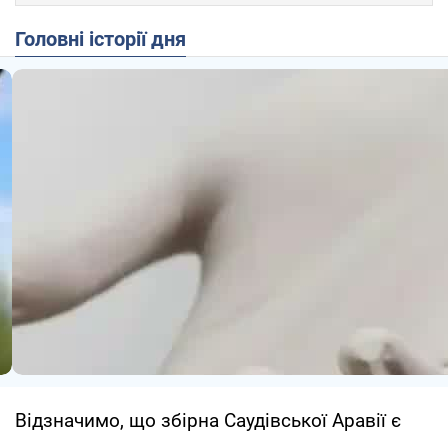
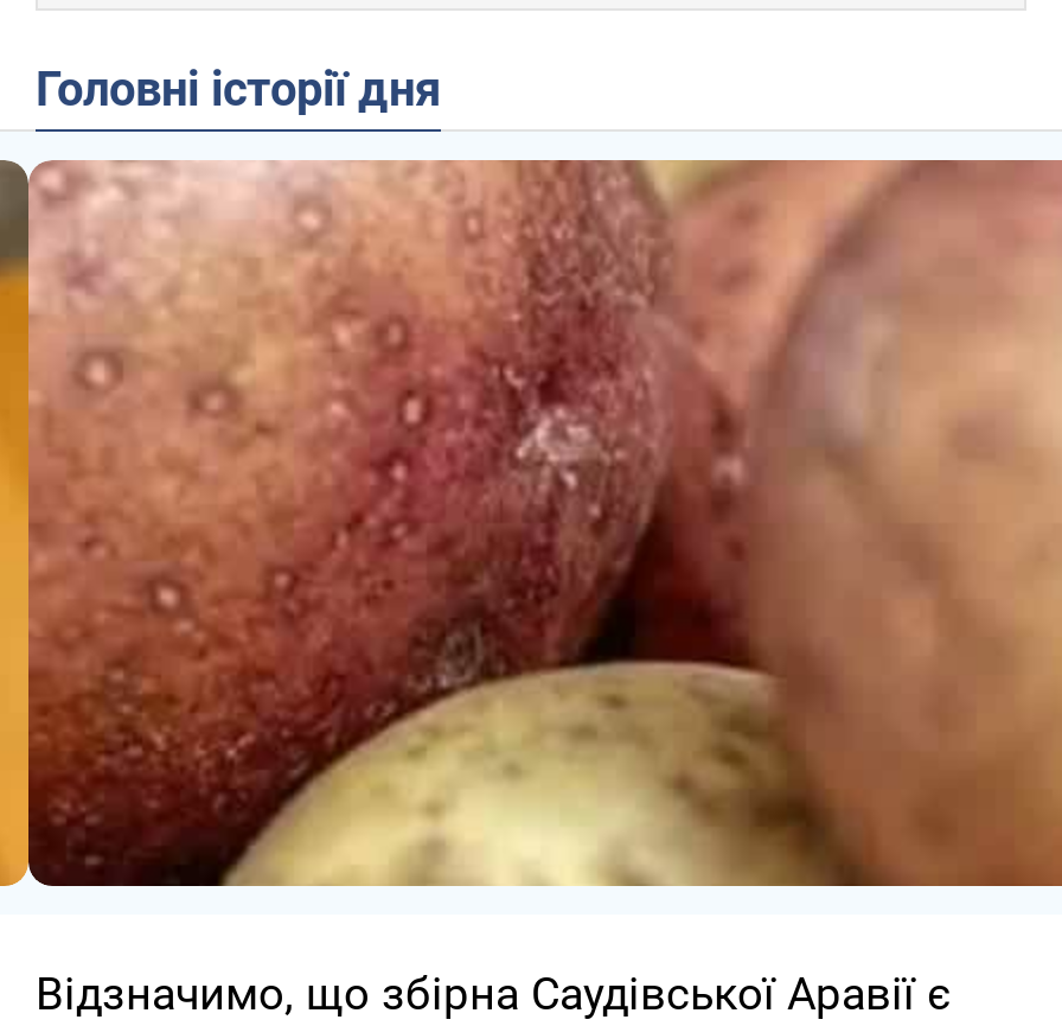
[3,68,445,376] [image] -> [7,160,1055,888] [image]

